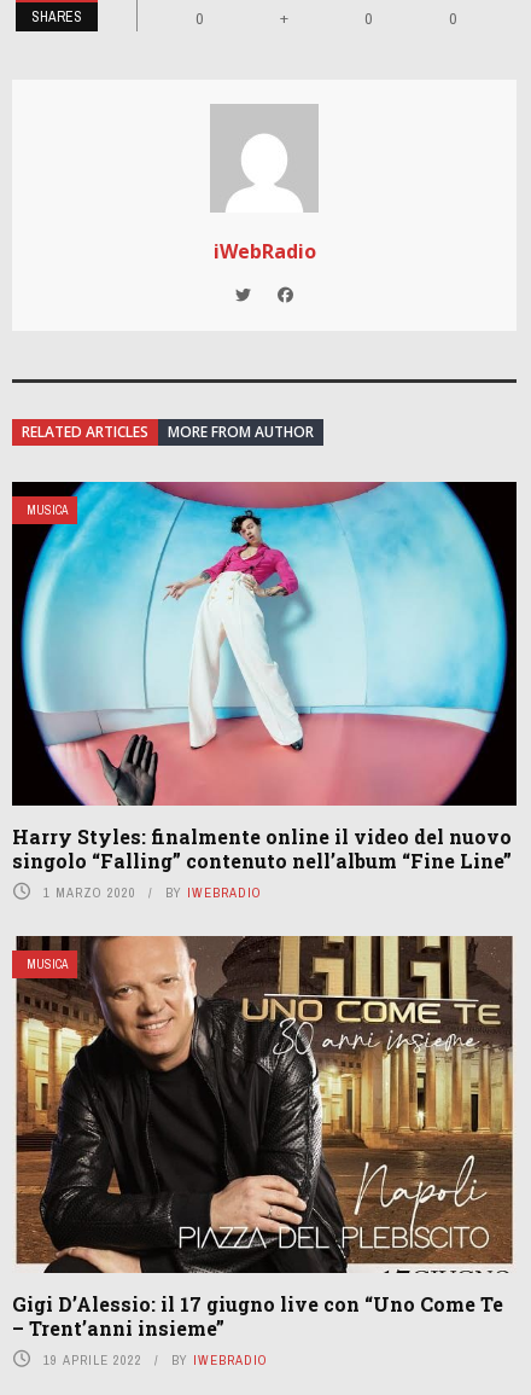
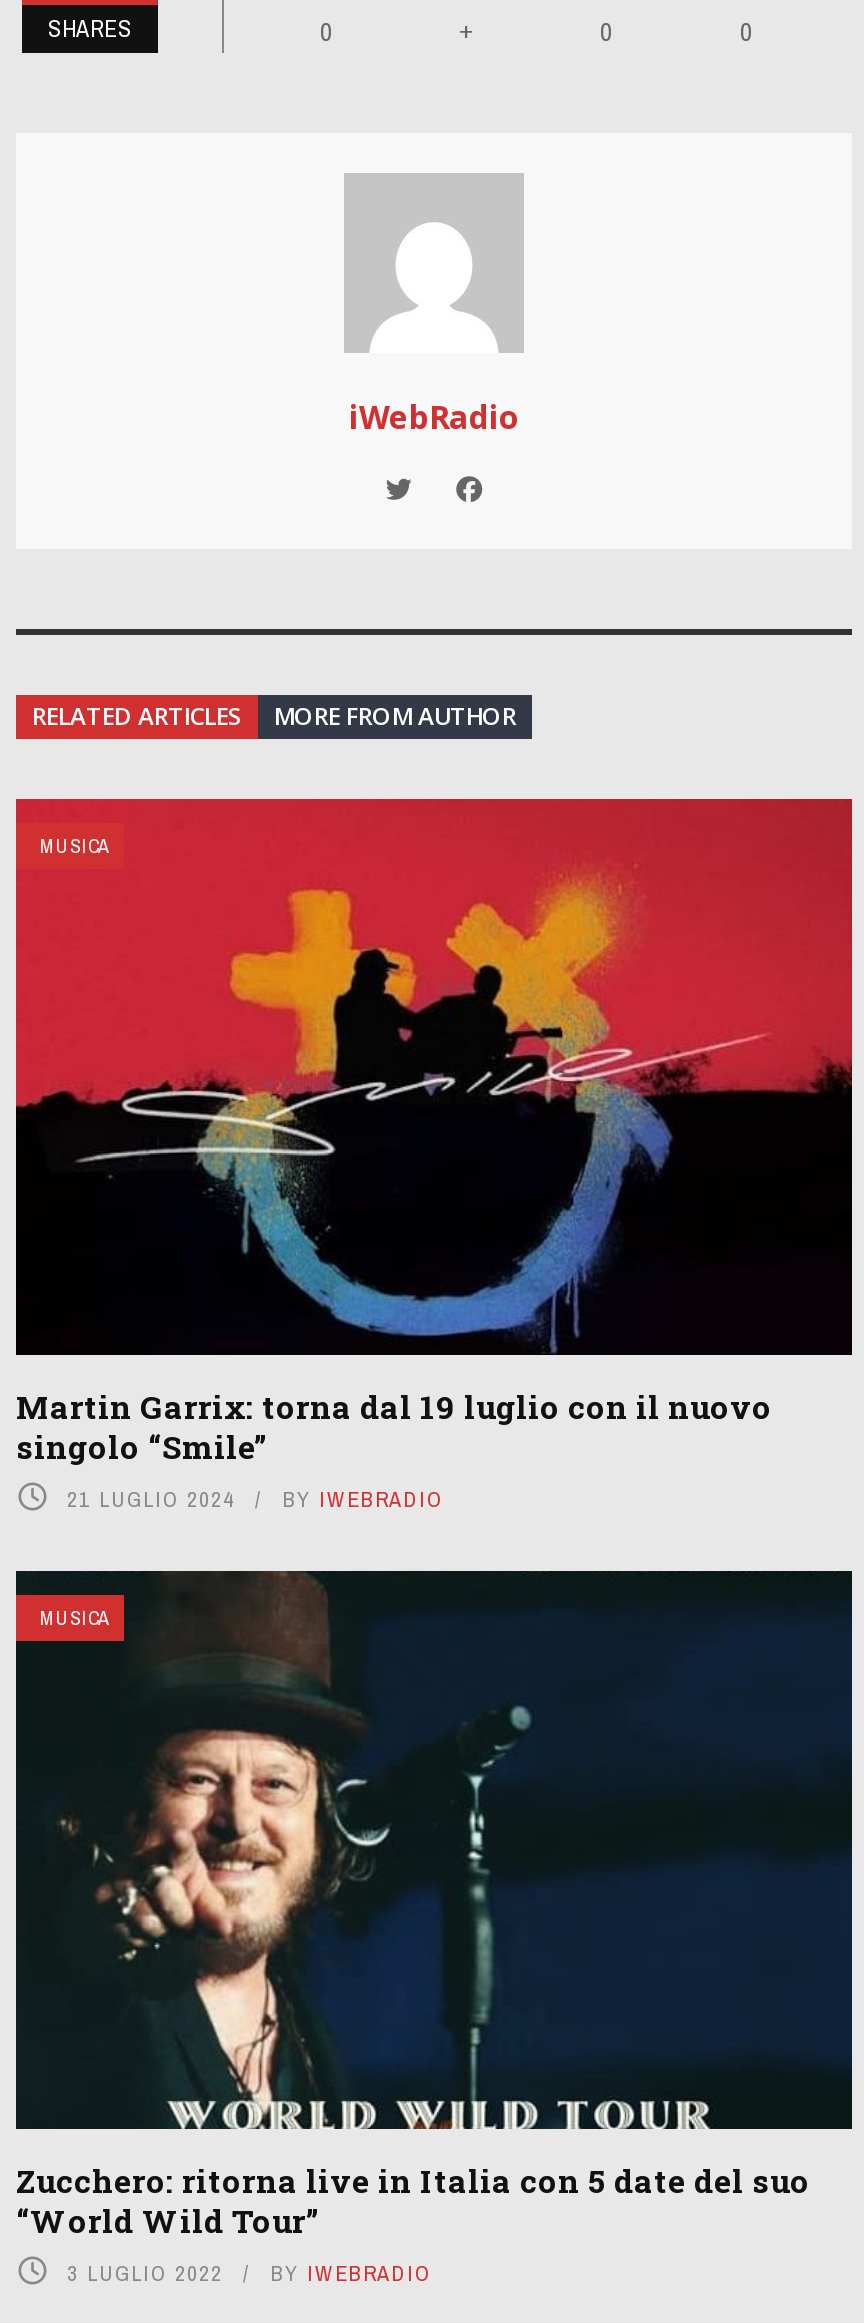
[11,481,518,901] [image] | Harry Styles: finalmente online il video del nuovo | singolo “Falling” contenuto nell’album “Fine Line” | 1 MARZO 2020 -> [14,796,854,1514] [image] | Martin Garrix: torna dal 19 luglio con il nuovo | singolo “Smile” | 21 LUGLIO 2024
[12,935,517,1368] [image] | Gigi D’Alessio: il 17 giugno live con “Uno Come Te | – Trent’anni insieme” | 19 APRILE 2022 -> [14,1568,854,2287] [image] | Zucchero: ritorna live in Italia con 5 date del suo | “World Wild Tour” | 3 LUGLIO 2022

